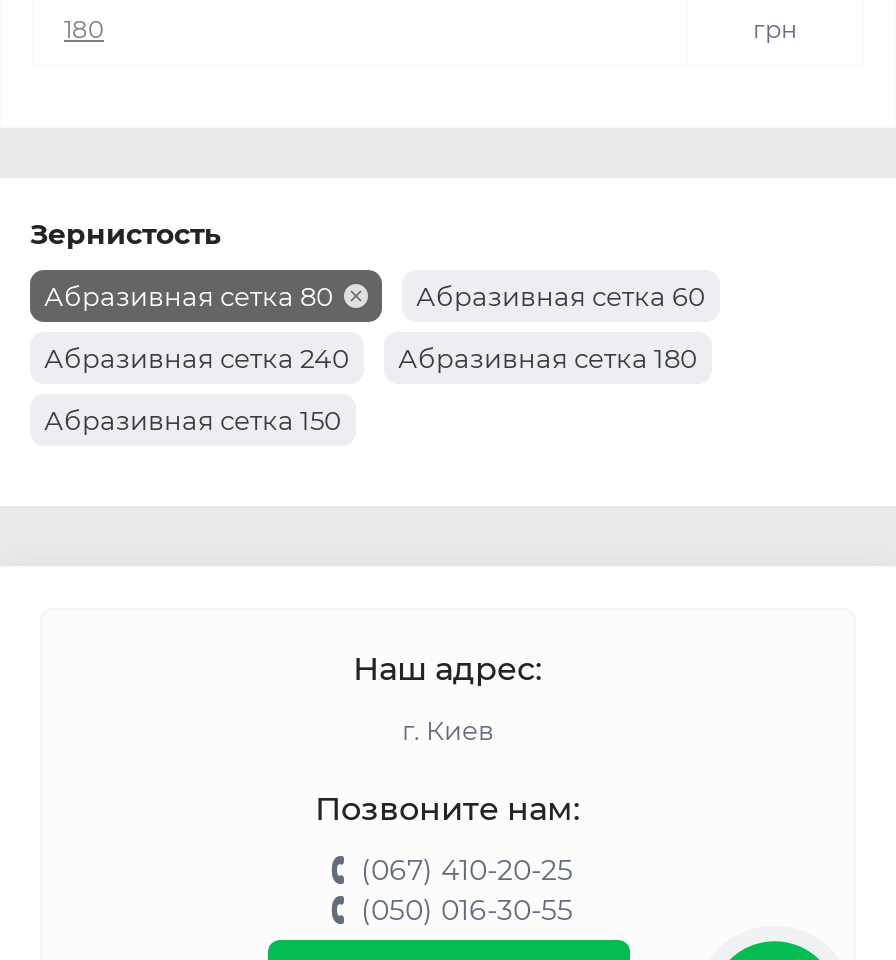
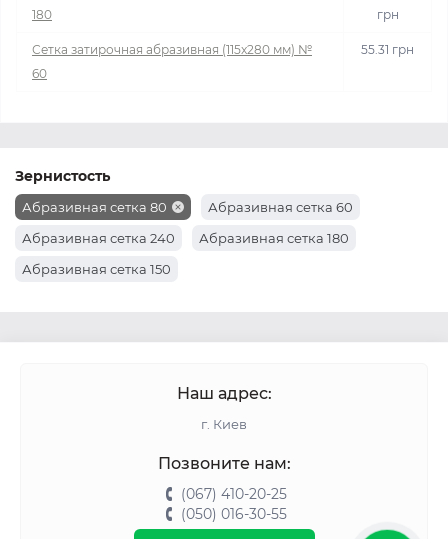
none -> [32,42,312,81] Сетка затирочная абразивная (115x280 мм) № | 60
none -> [361,42,414,57] 55.31 грн

